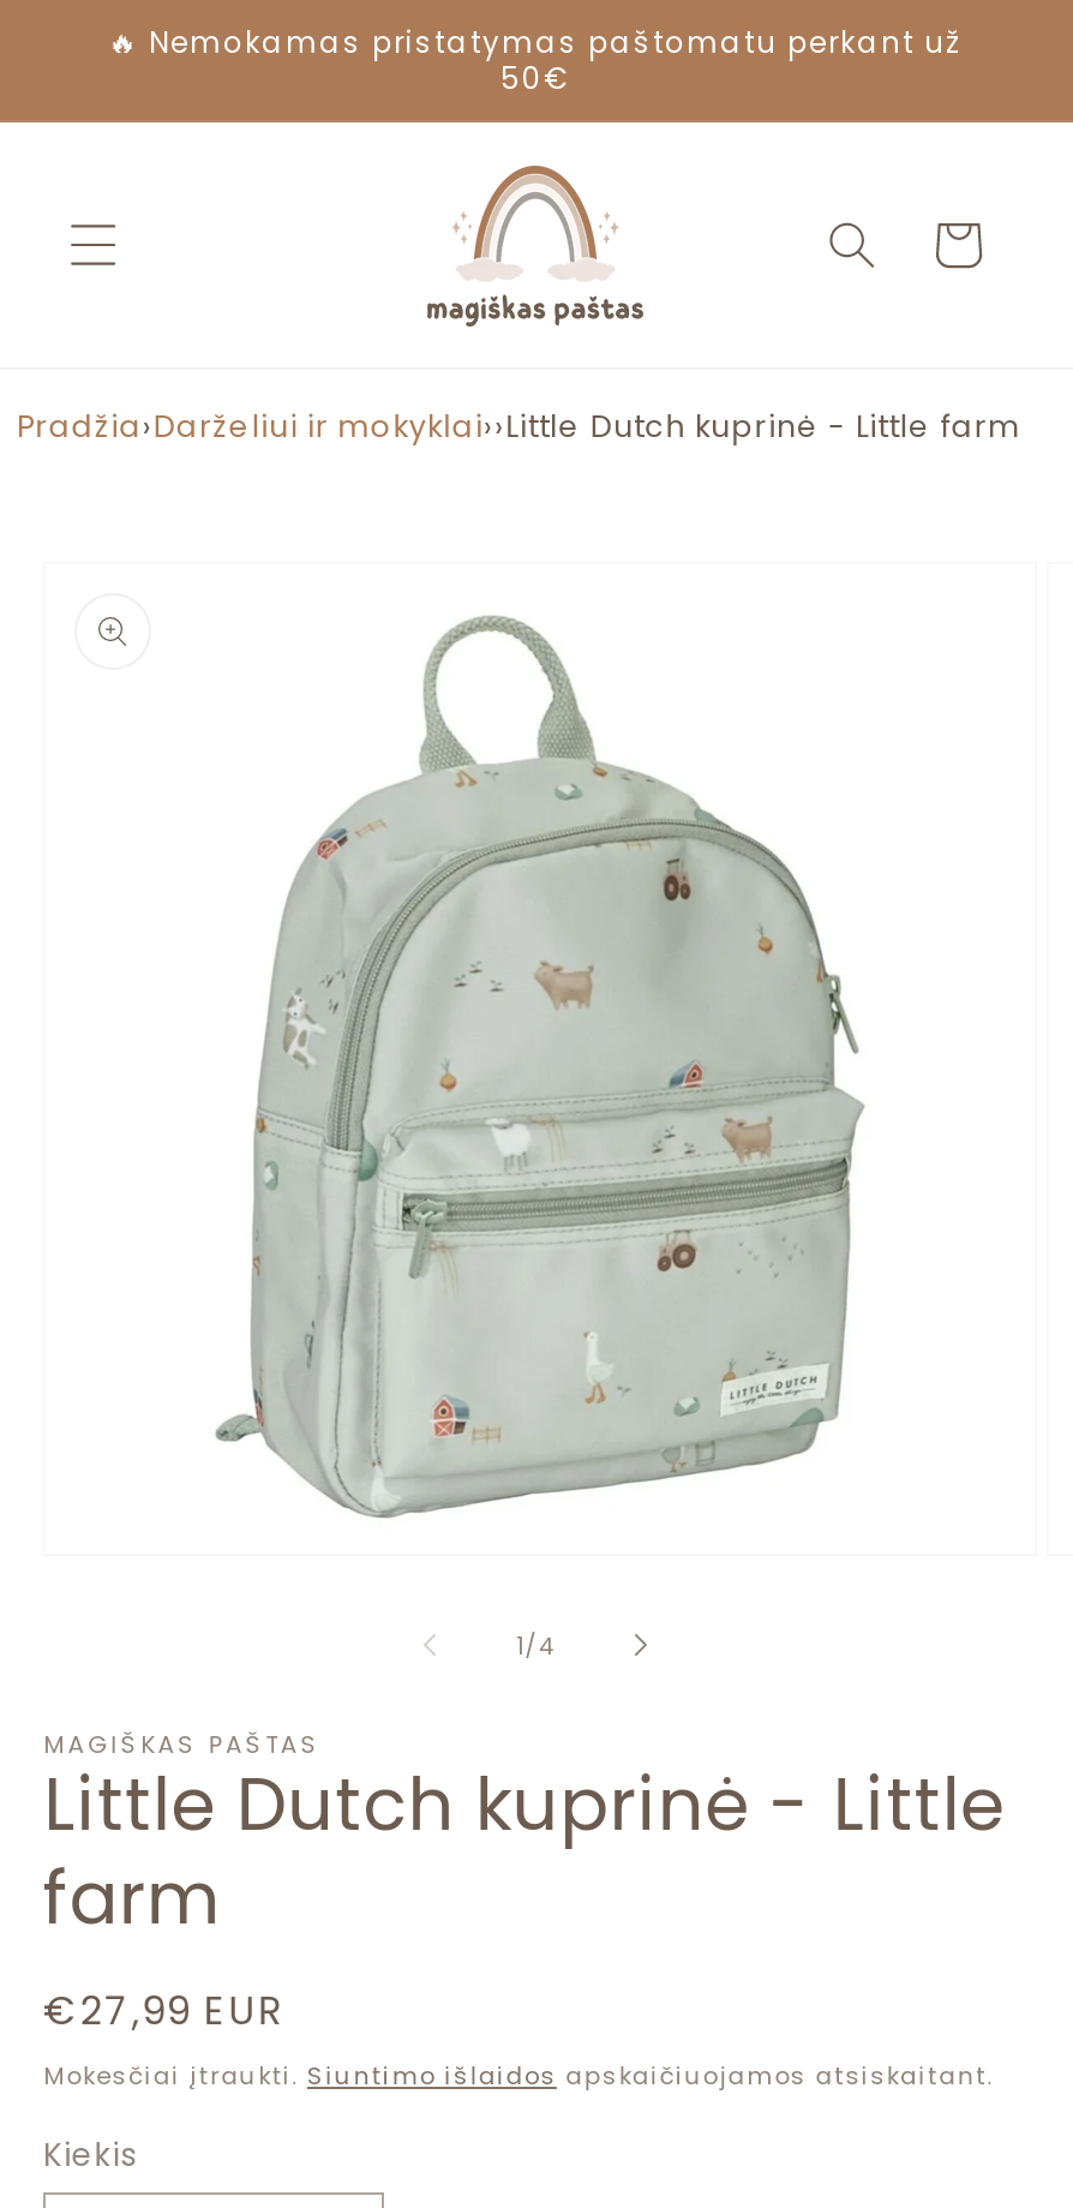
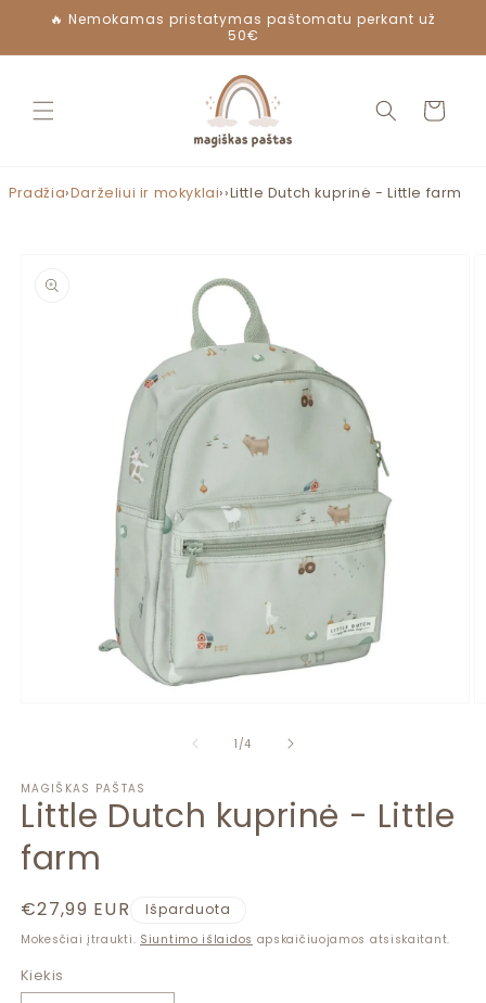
none -> [145,900,231,918] Išparduota

